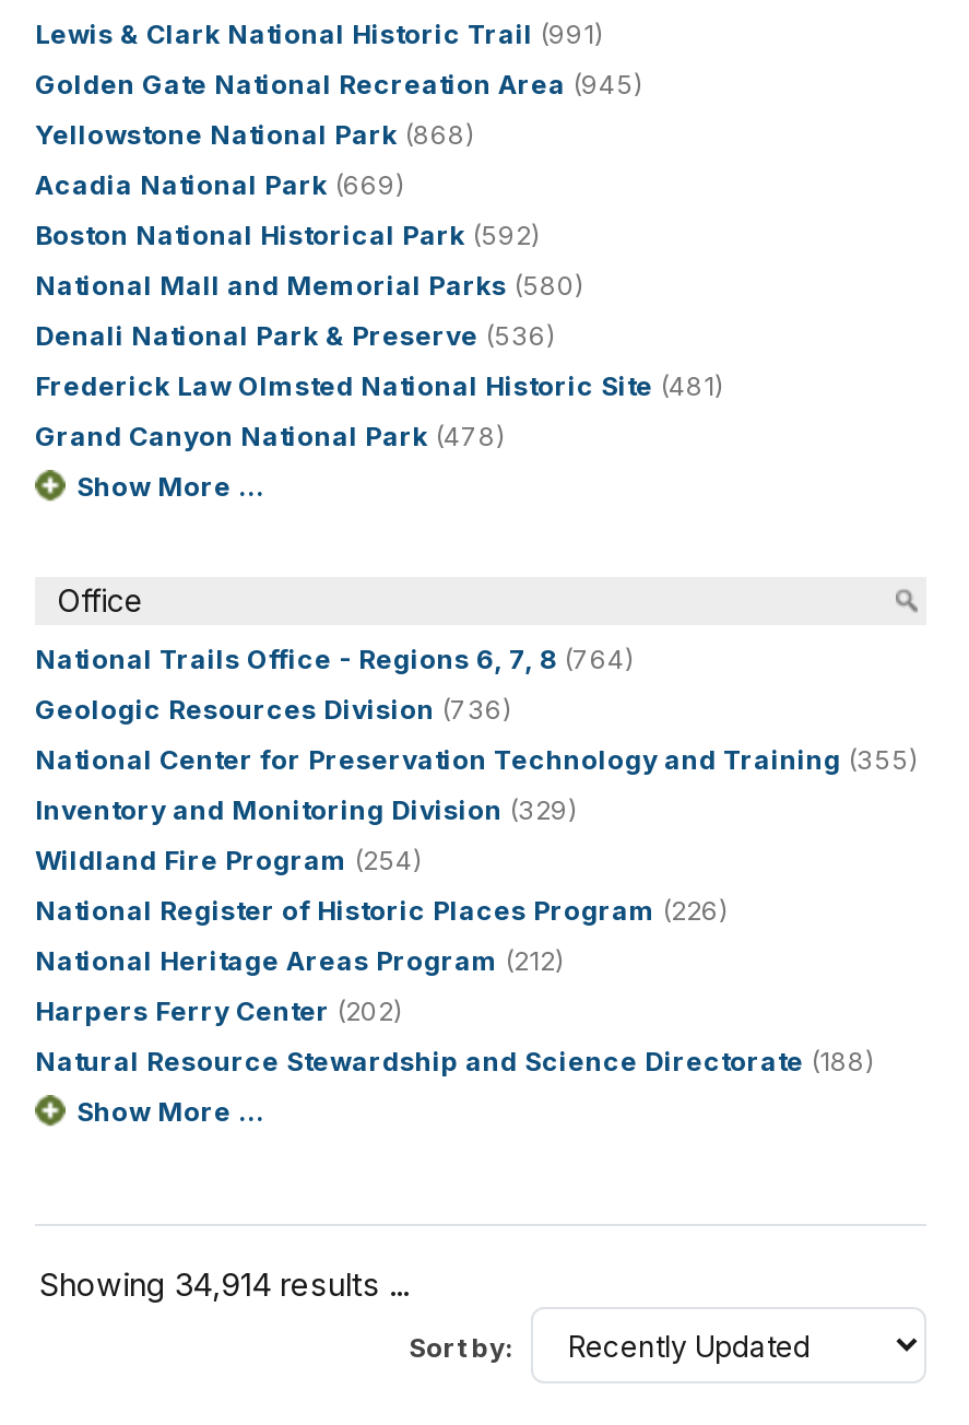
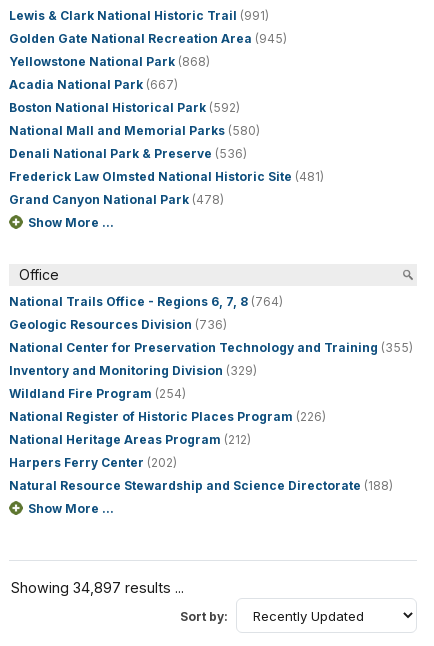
[35,169,404,202] Acadia National Park (669) -> [9,77,178,92] Acadia National Park (667)
[39,1266,409,1303] Showing 34,914 results ... -> [11,579,184,596] Showing 34,897 results ...

